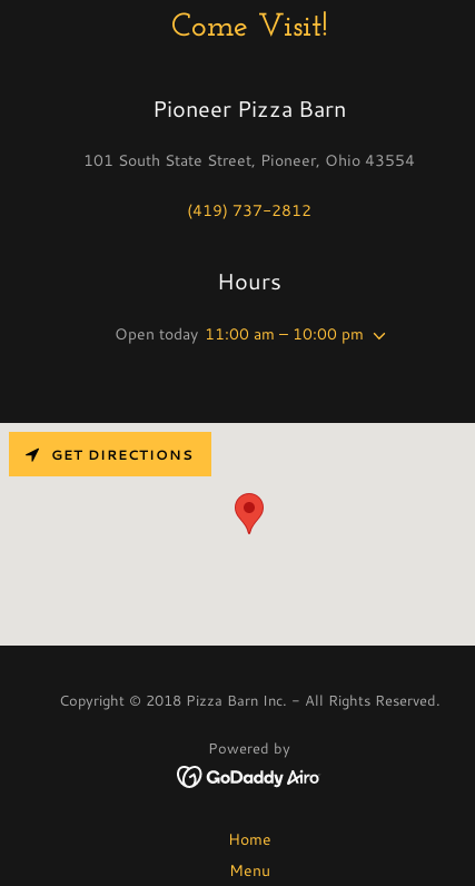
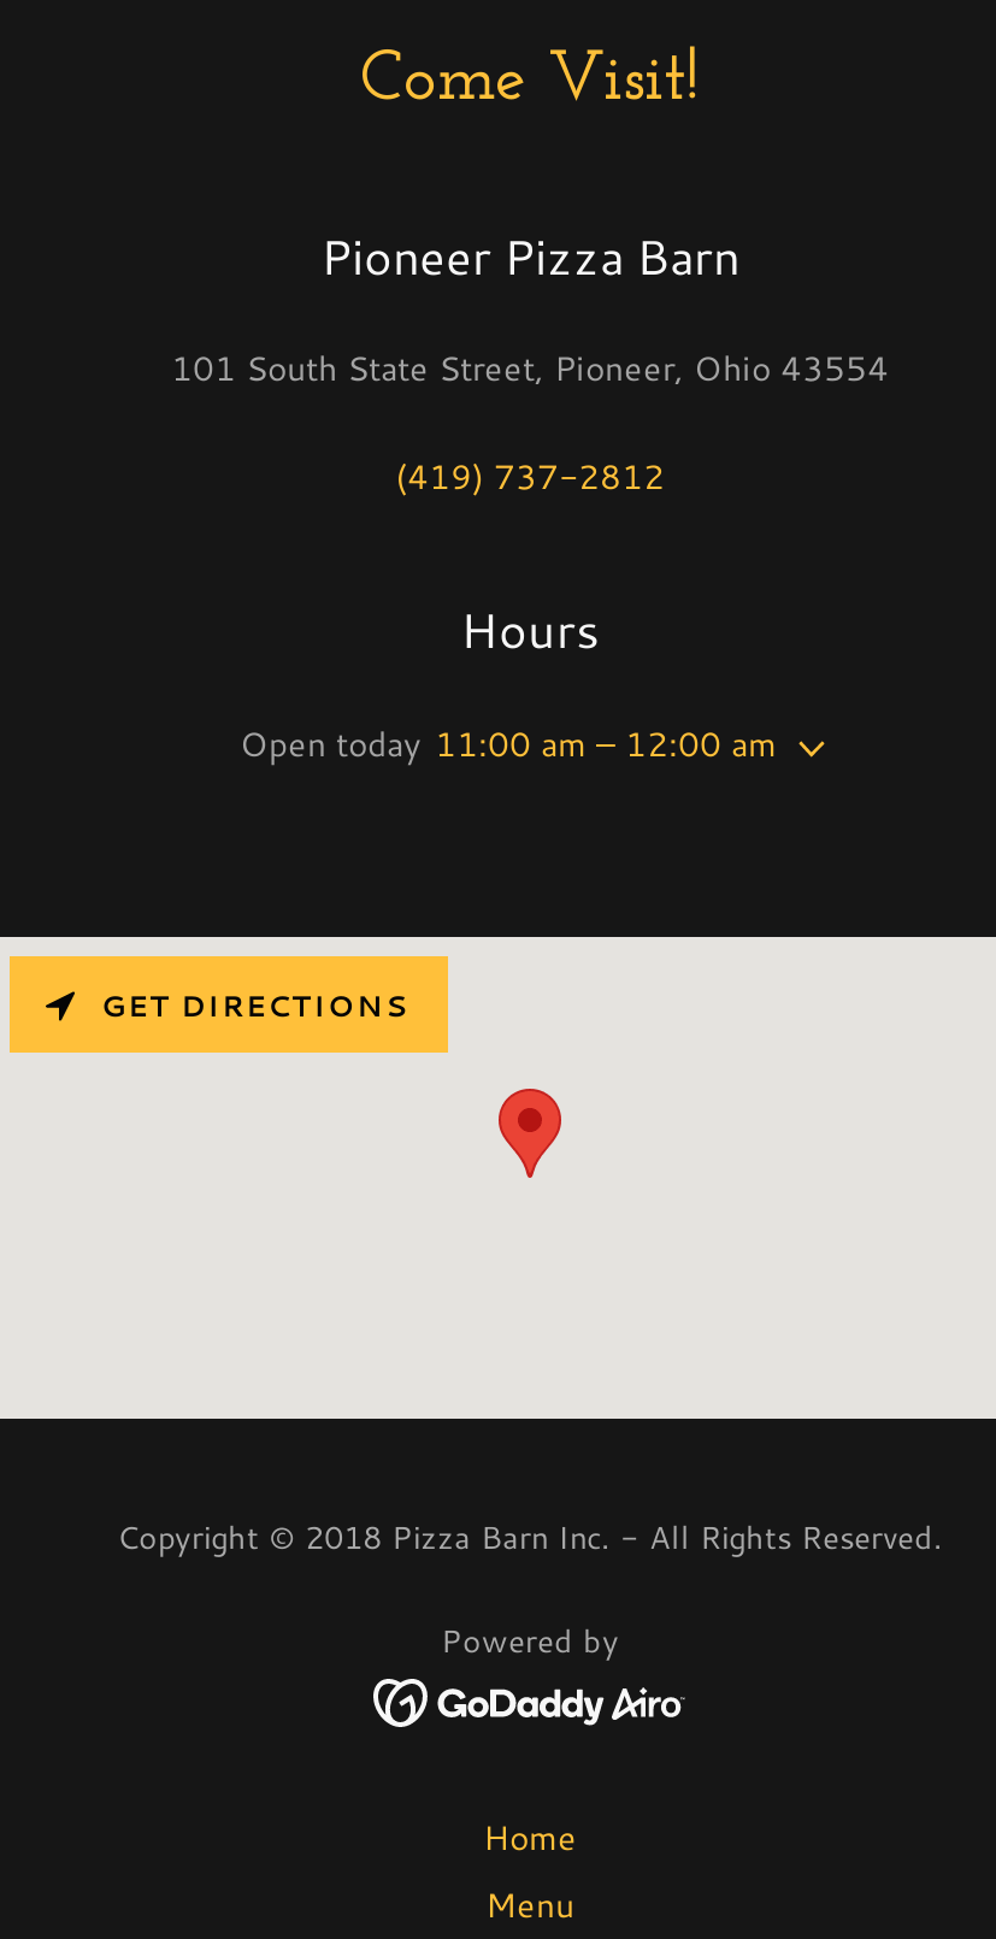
[115,323,364,345] Open today 11:00 am – 10:00 pm -> [240,720,777,768] Open today 11:00 am – 12:00 am

